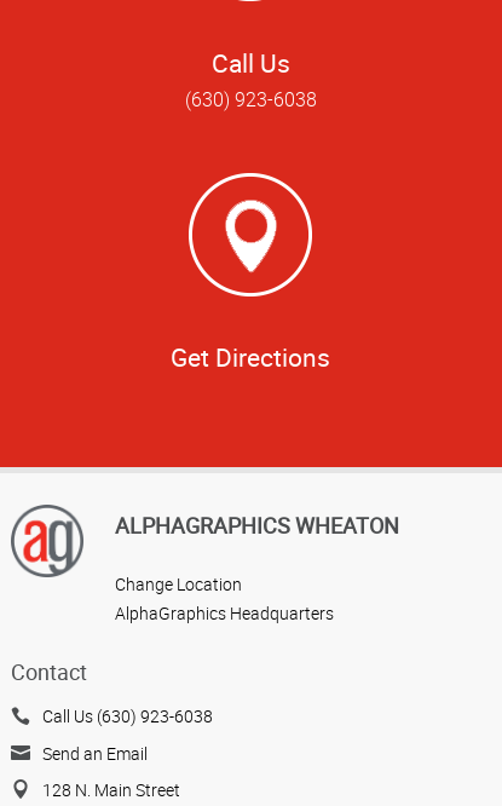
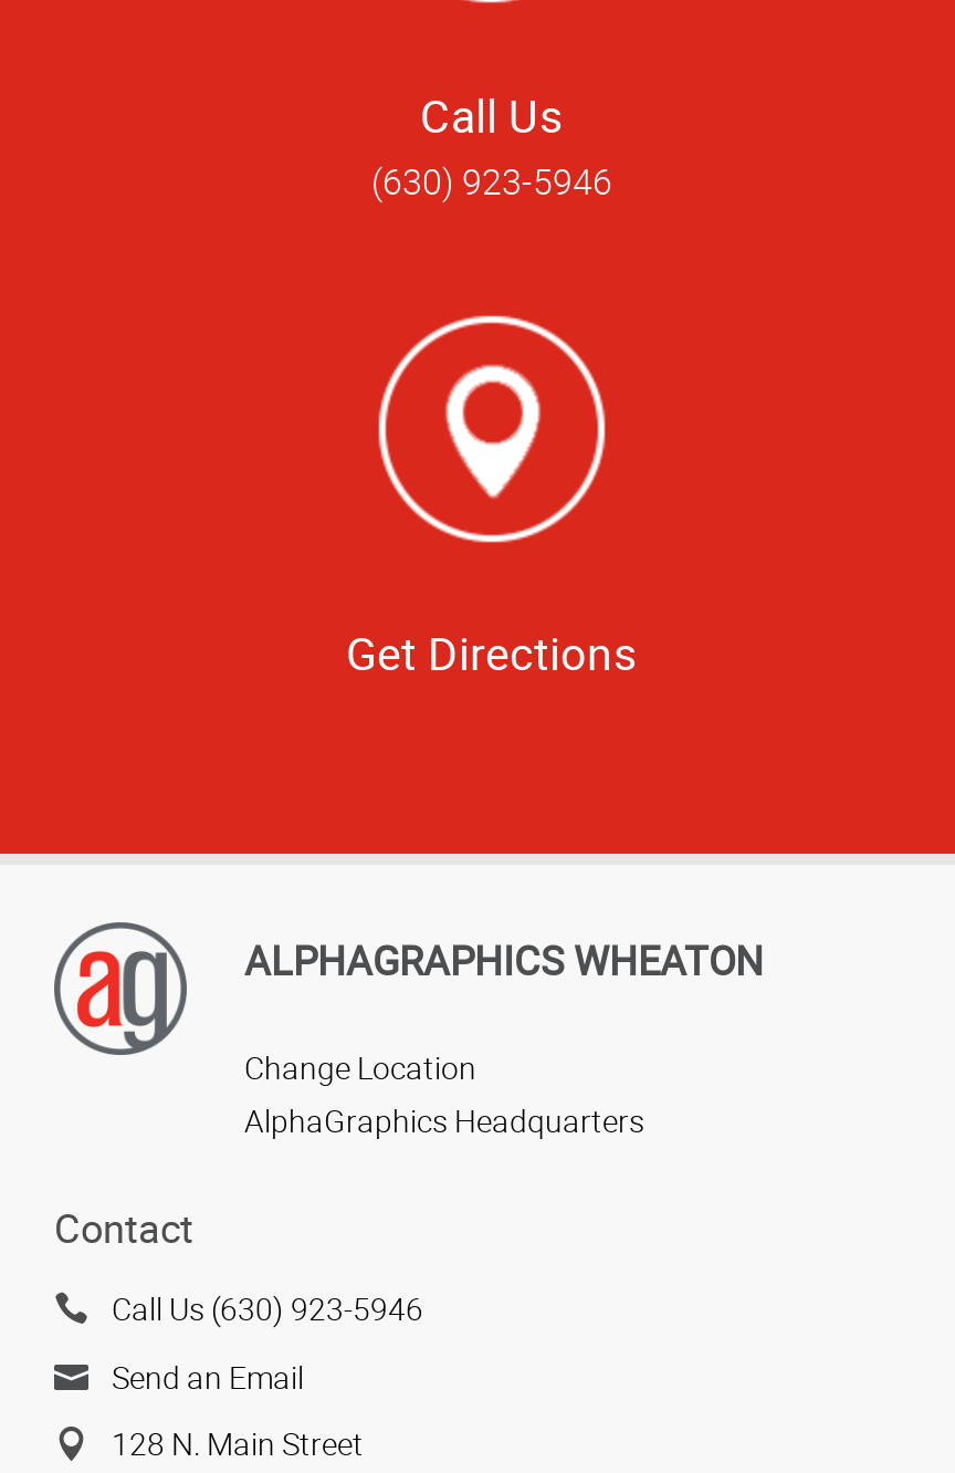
[184,86,316,113] (630) 923-6038 -> [371,157,612,206] (630) 923-5946
[42,705,213,728] Call Us (630) 923-6038 -> [112,1288,423,1330] Call Us (630) 923-5946

